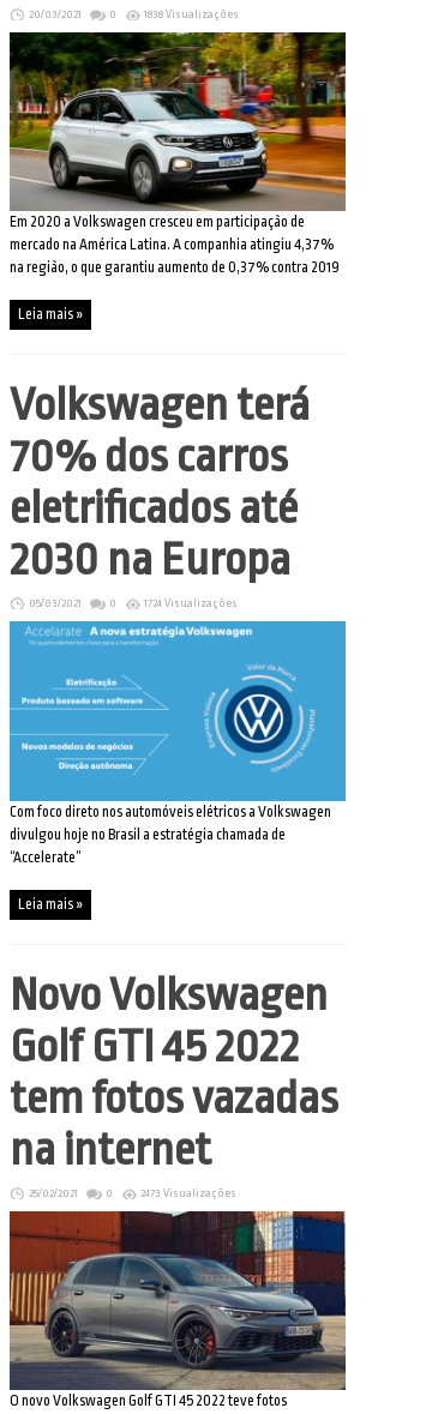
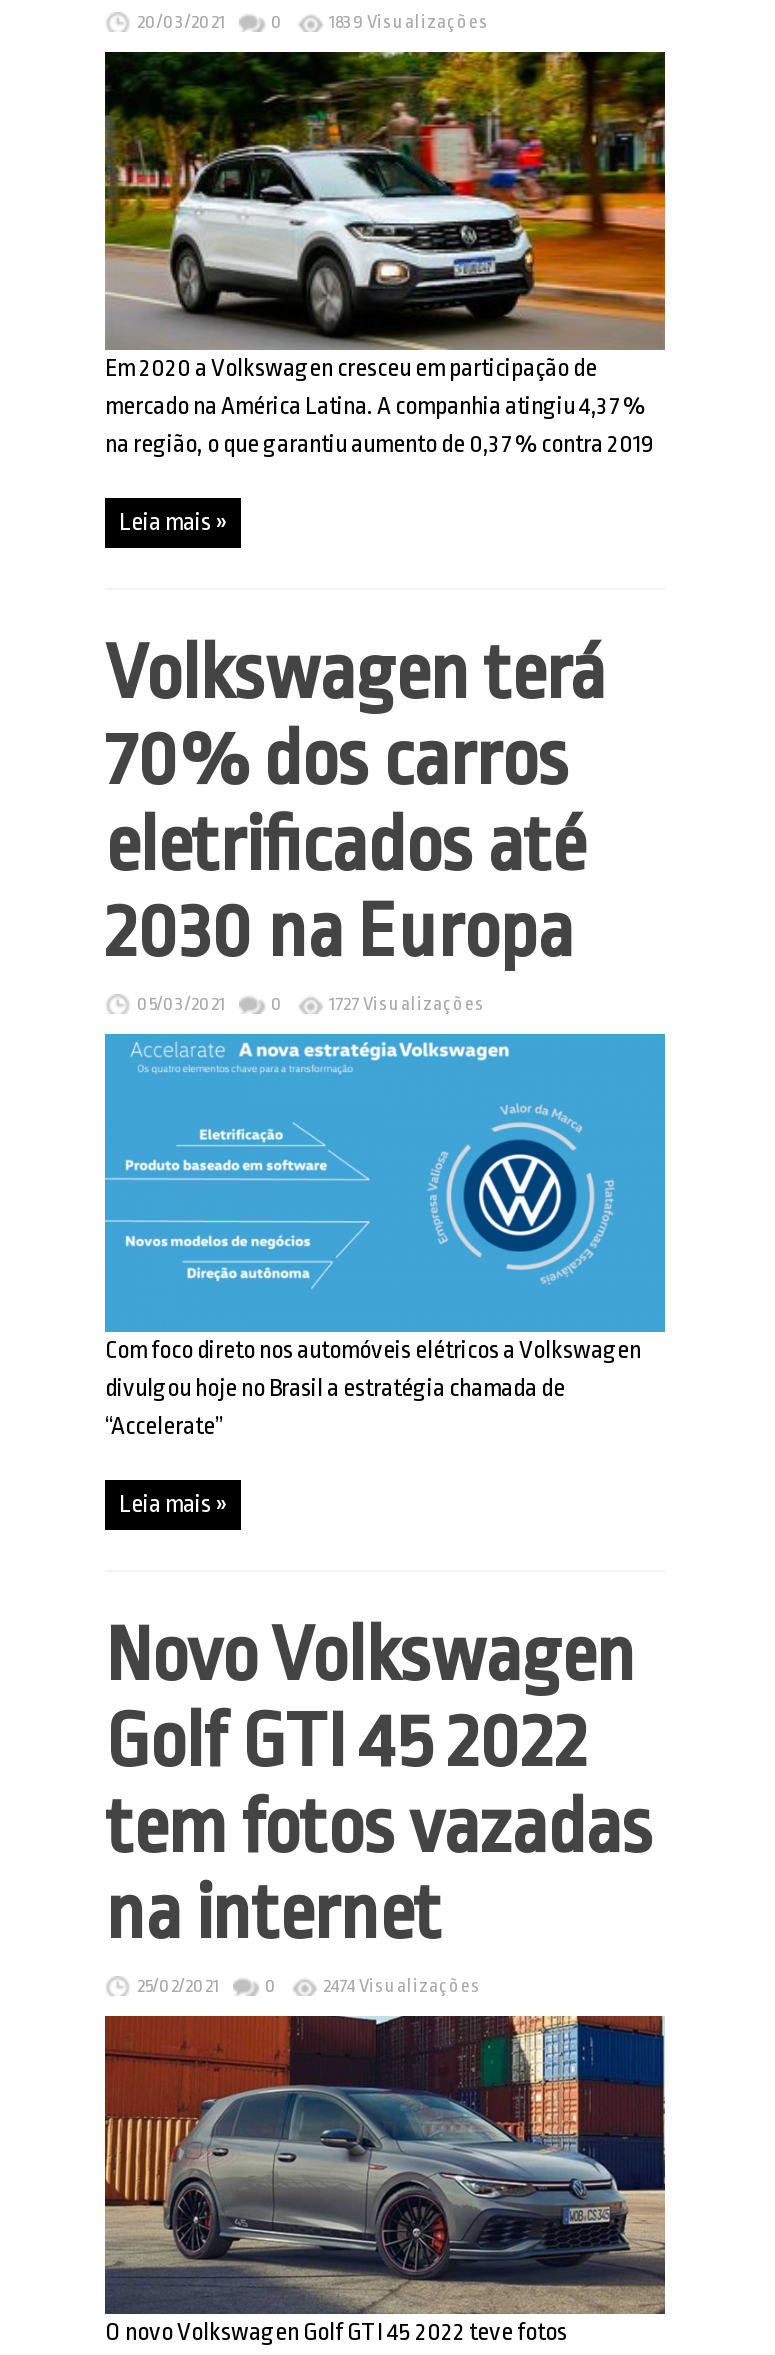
[144,9,239,21] 1838 Visualizações -> [329,12,489,32] 1839 Visualizações
[144,598,238,610] 1724 Visualizações -> [329,995,485,1015] 1727 Visualizações
[140,1187,236,1199] 2473 Visualizações -> [323,1977,481,1997] 2474 Visualizações

